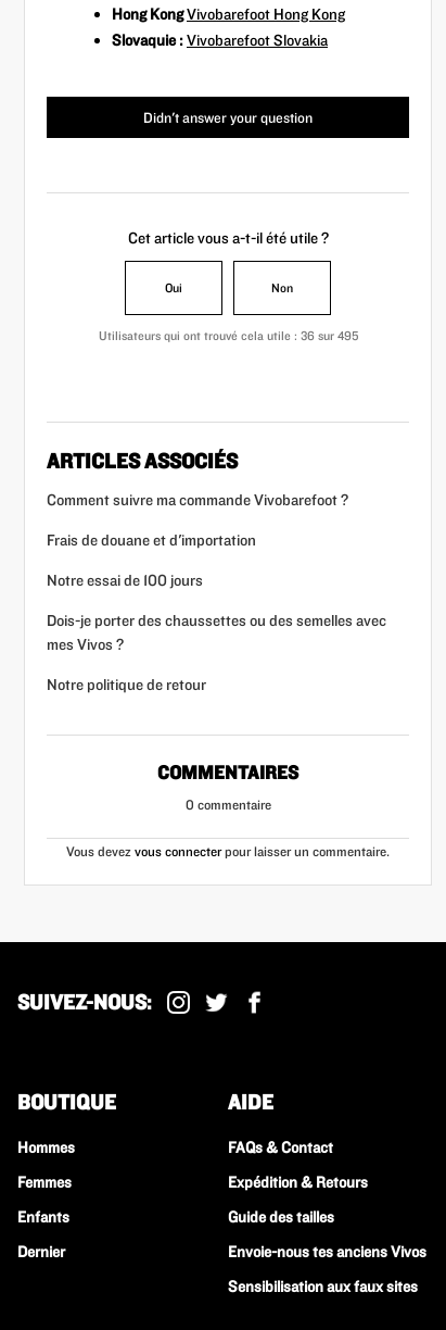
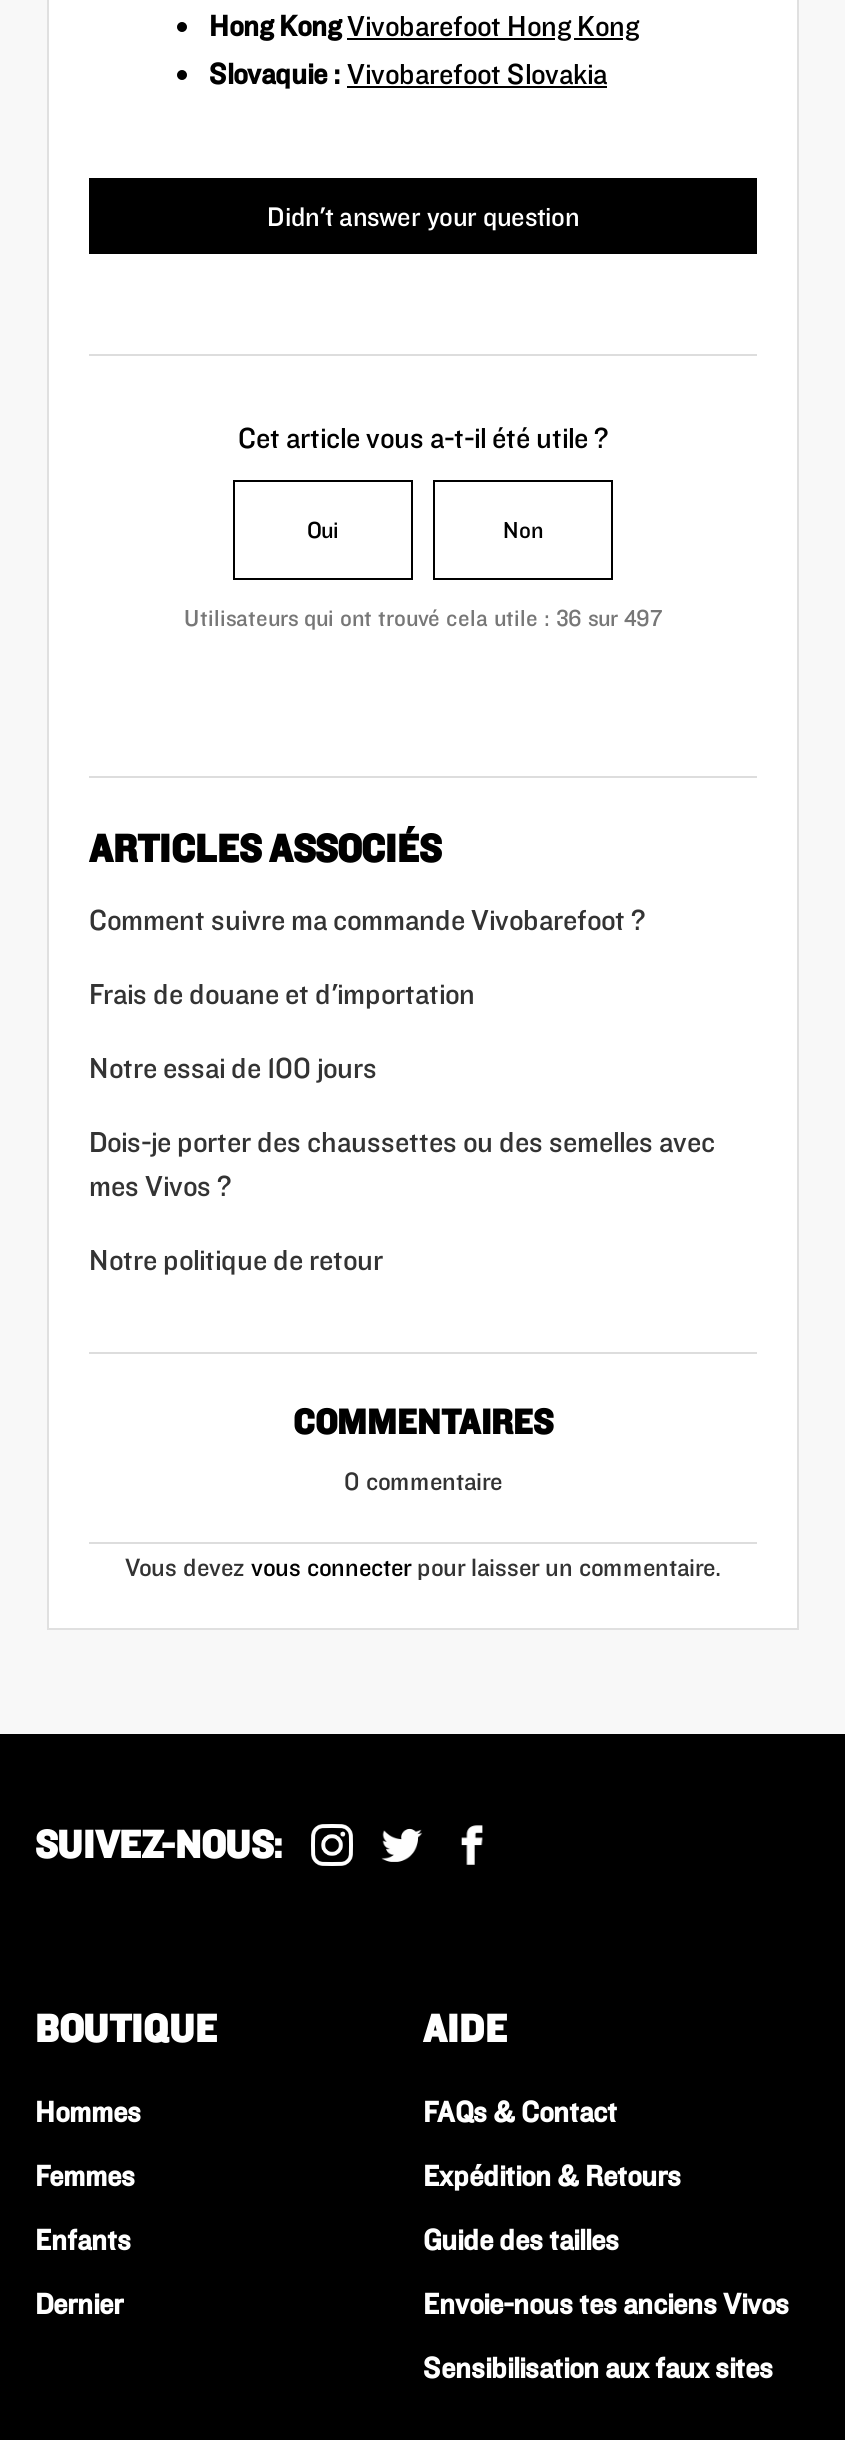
[98,327,358,343] Utilisateurs qui ont trouvé cela utile : 36 sur 495 -> [184,602,662,632] Utilisateurs qui ont trouvé cela utile : 36 sur 497

